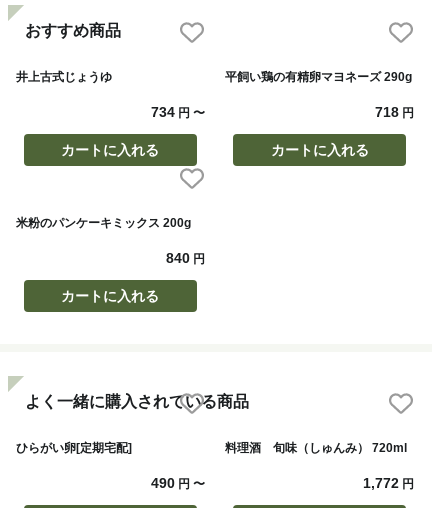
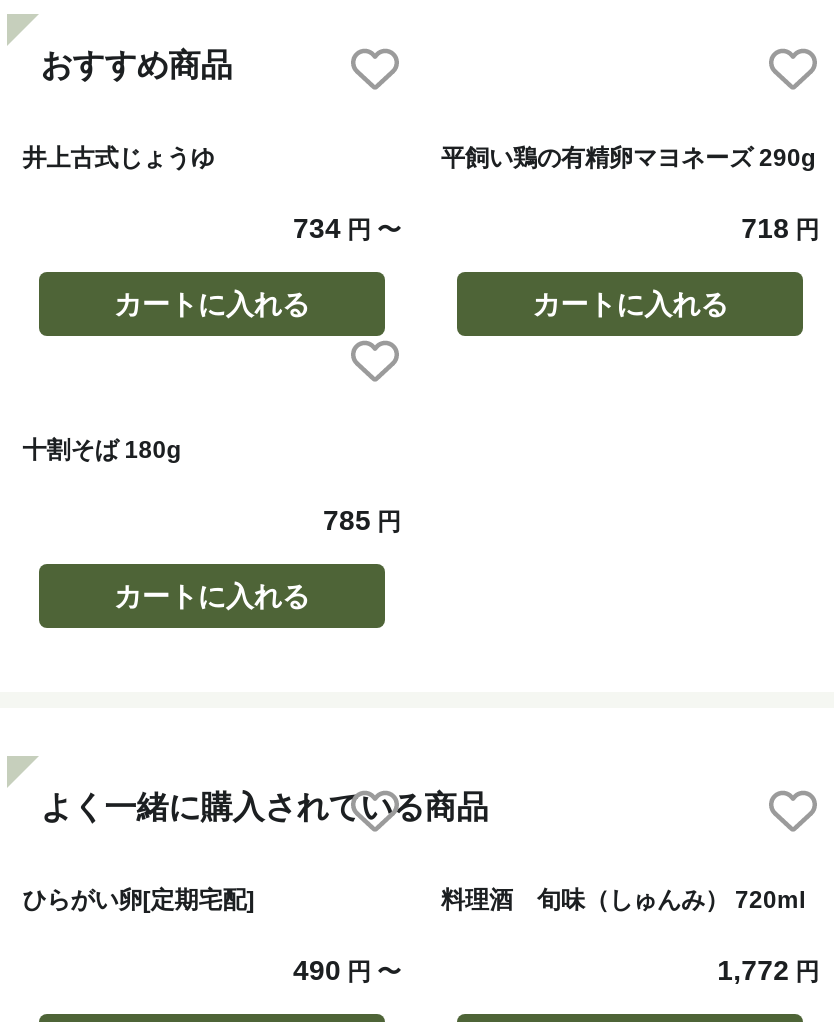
[16,216,191,230] 米粉のパンケーキミックス 200g -> [23,437,181,465] 十割そば 180g
[166,250,205,266] 840円 -> [323,505,401,537] 785円

